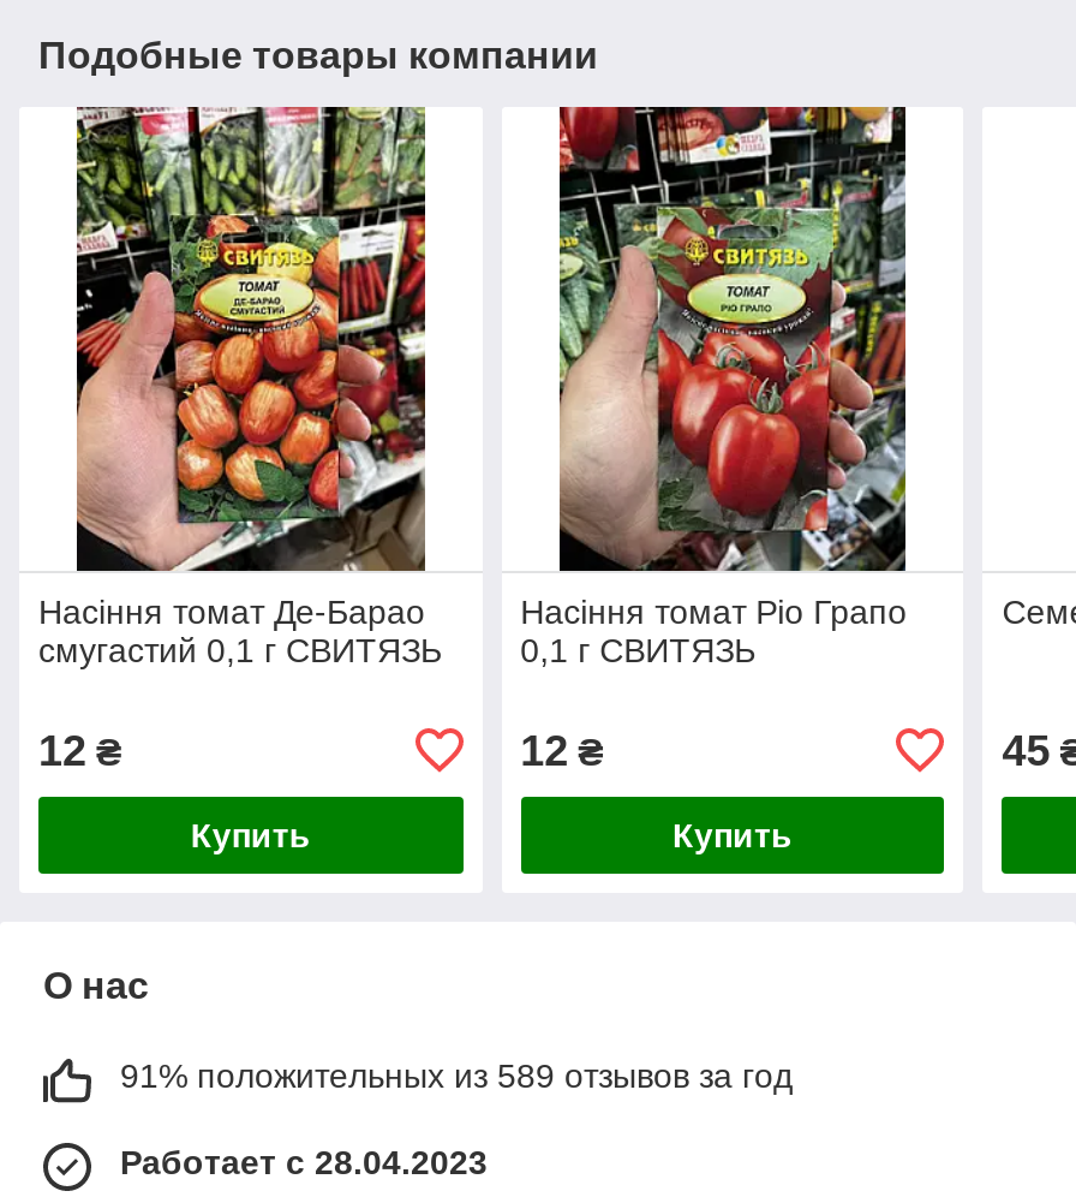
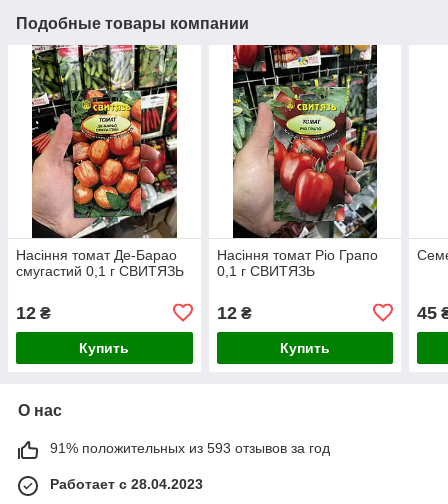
[120,1056,793,1094] 91% положительных из 589 отзывов за год -> [50,440,330,456] 91% положительных из 593 отзывов за год

